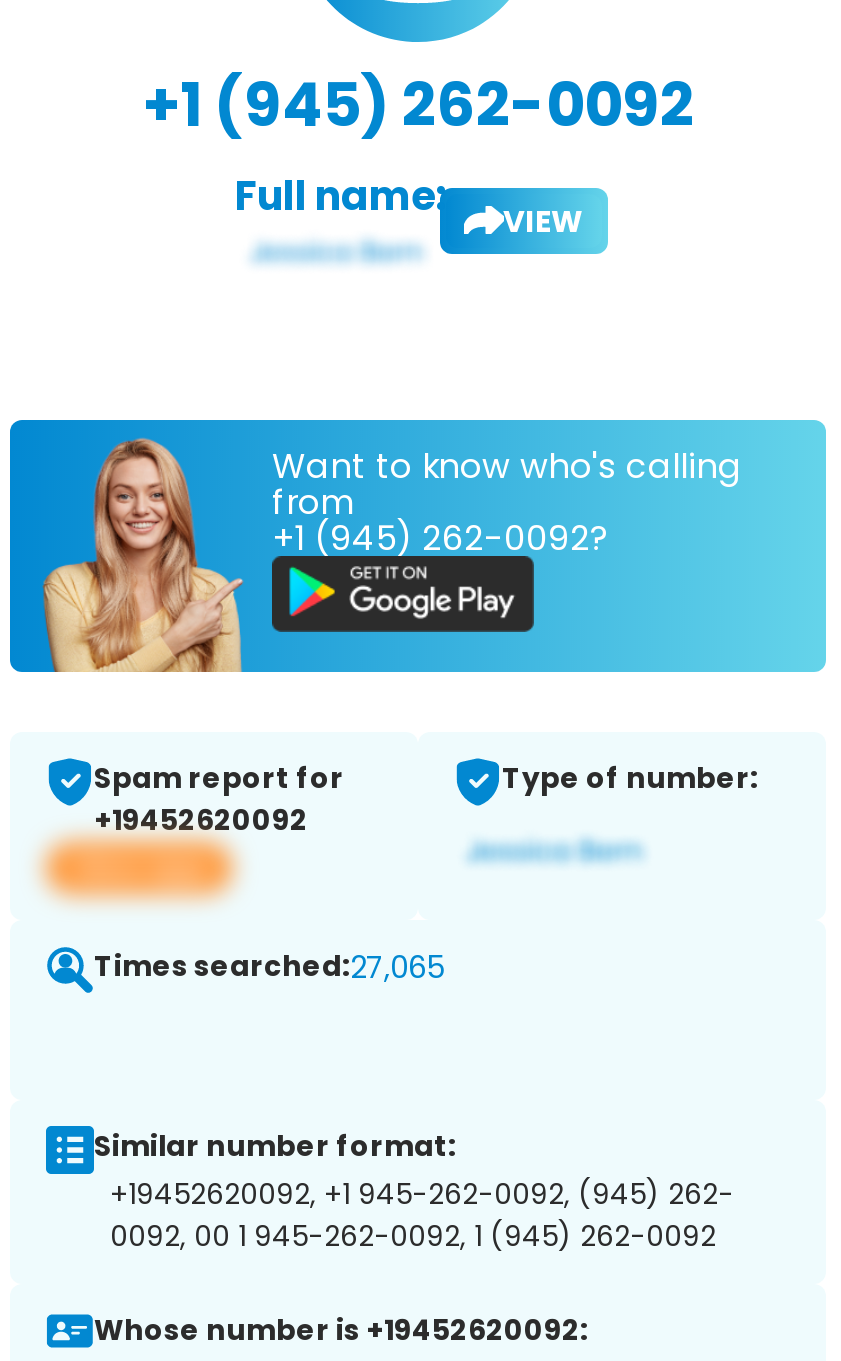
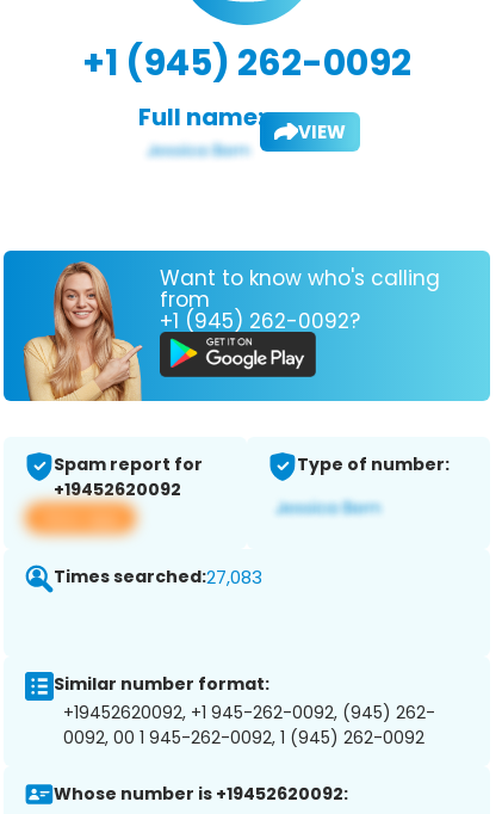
[94,946,446,988] Times searched:27,065 -> [54,565,262,590] Times searched:27,083

